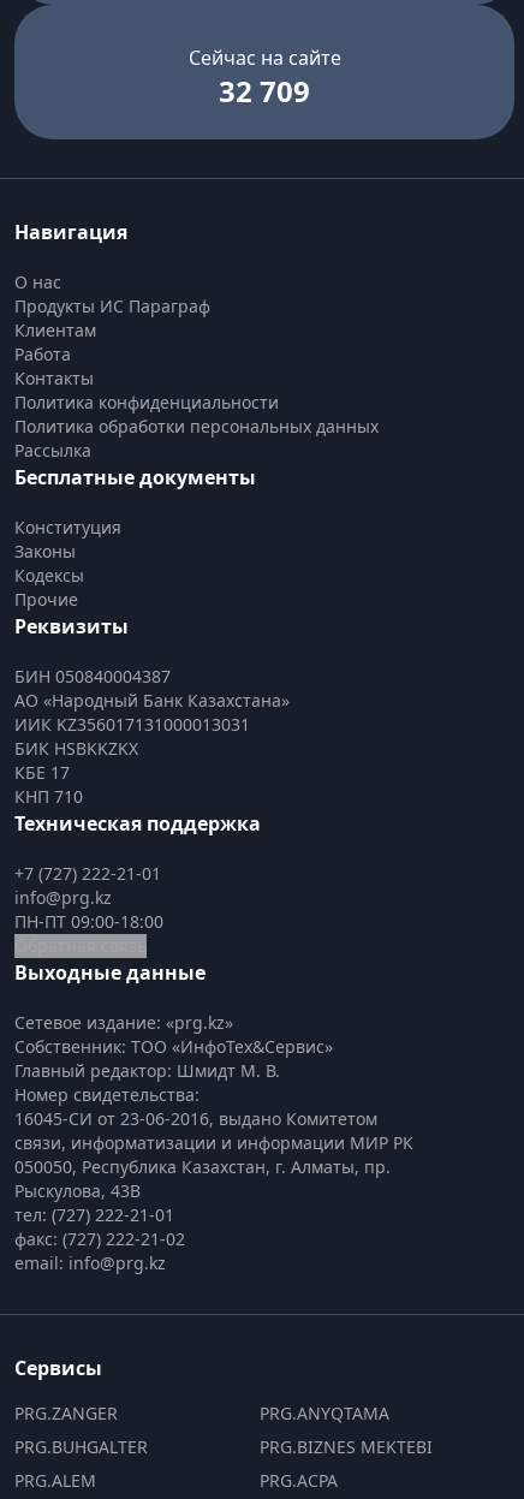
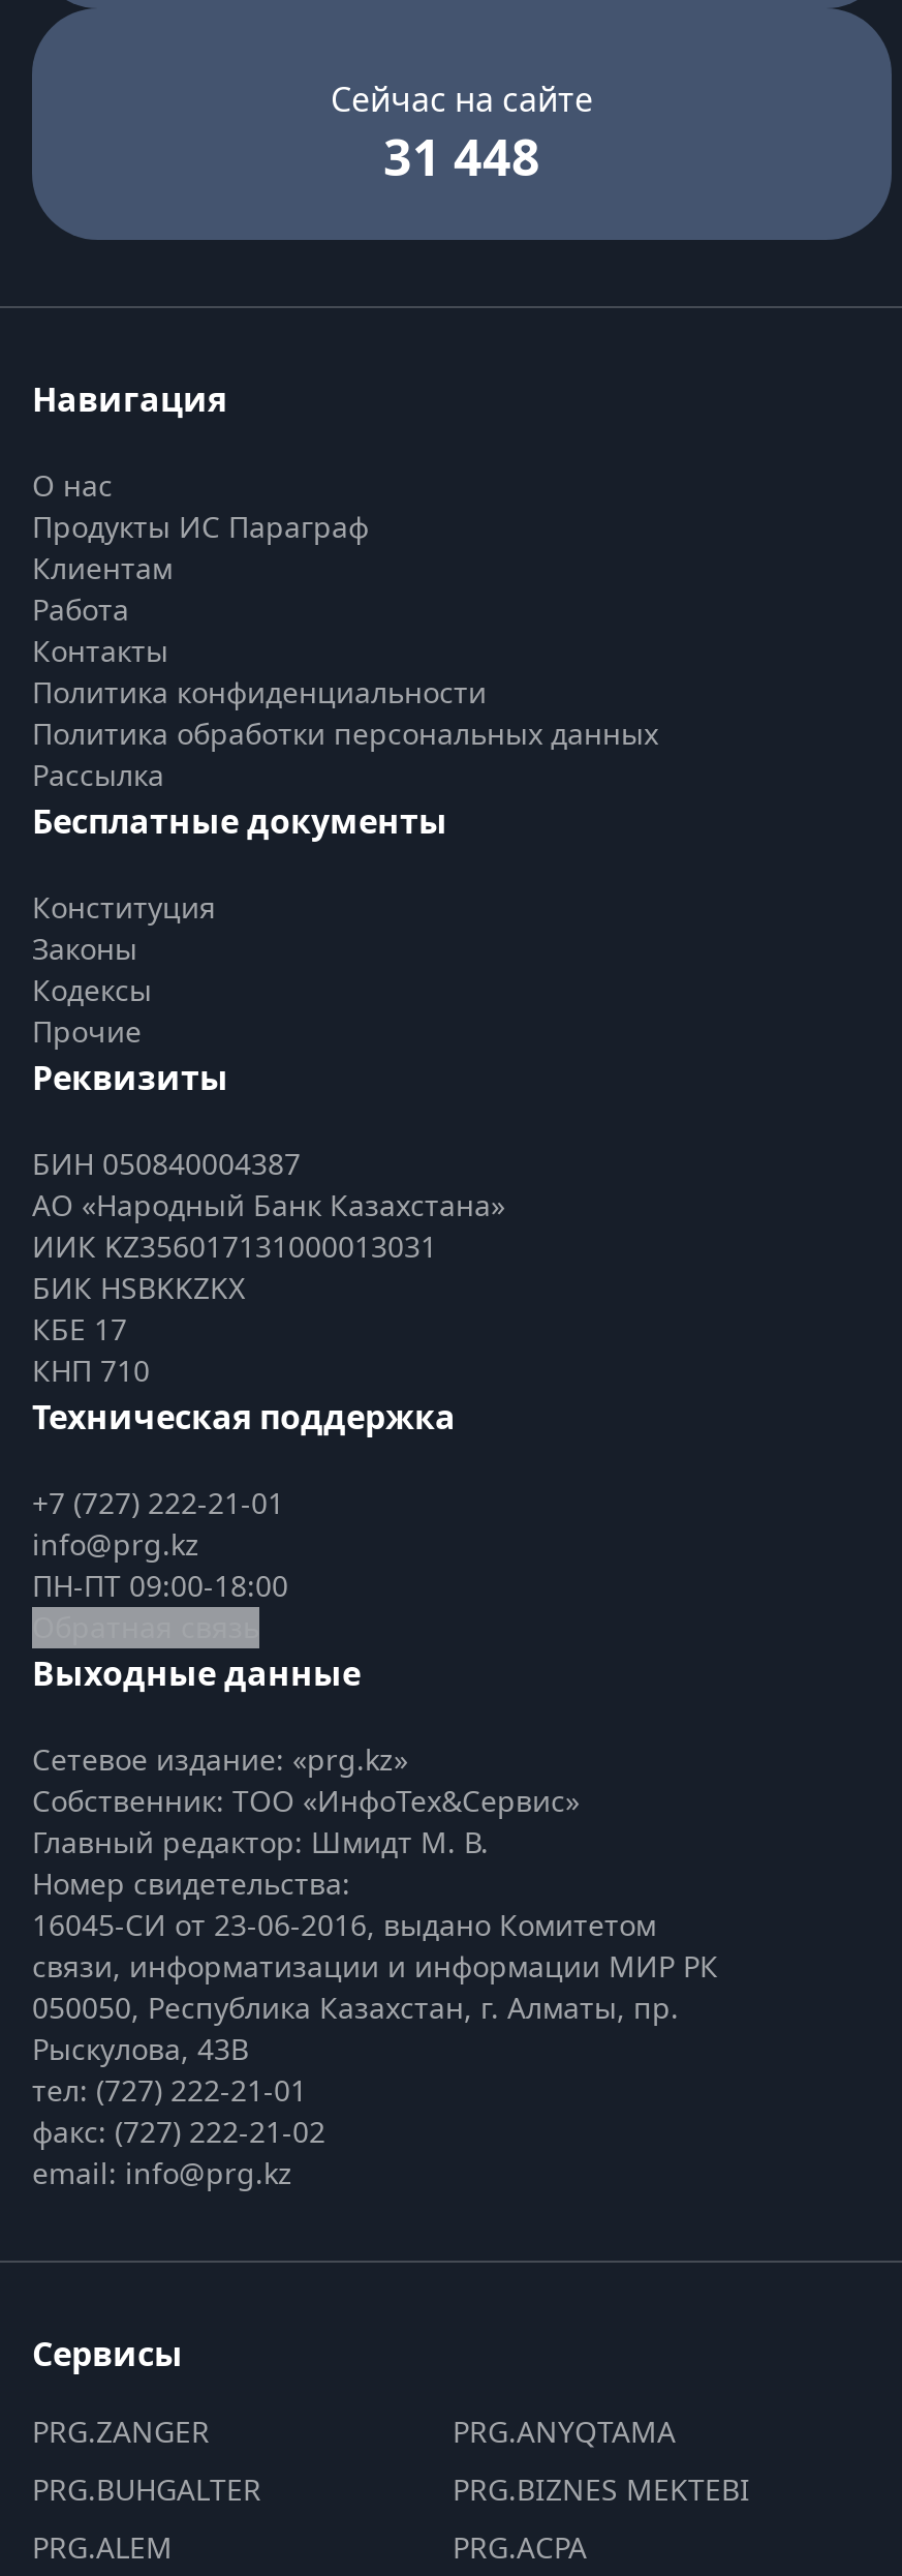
[219,71,310,111] 32 709 -> [383,122,540,190] 31 448

